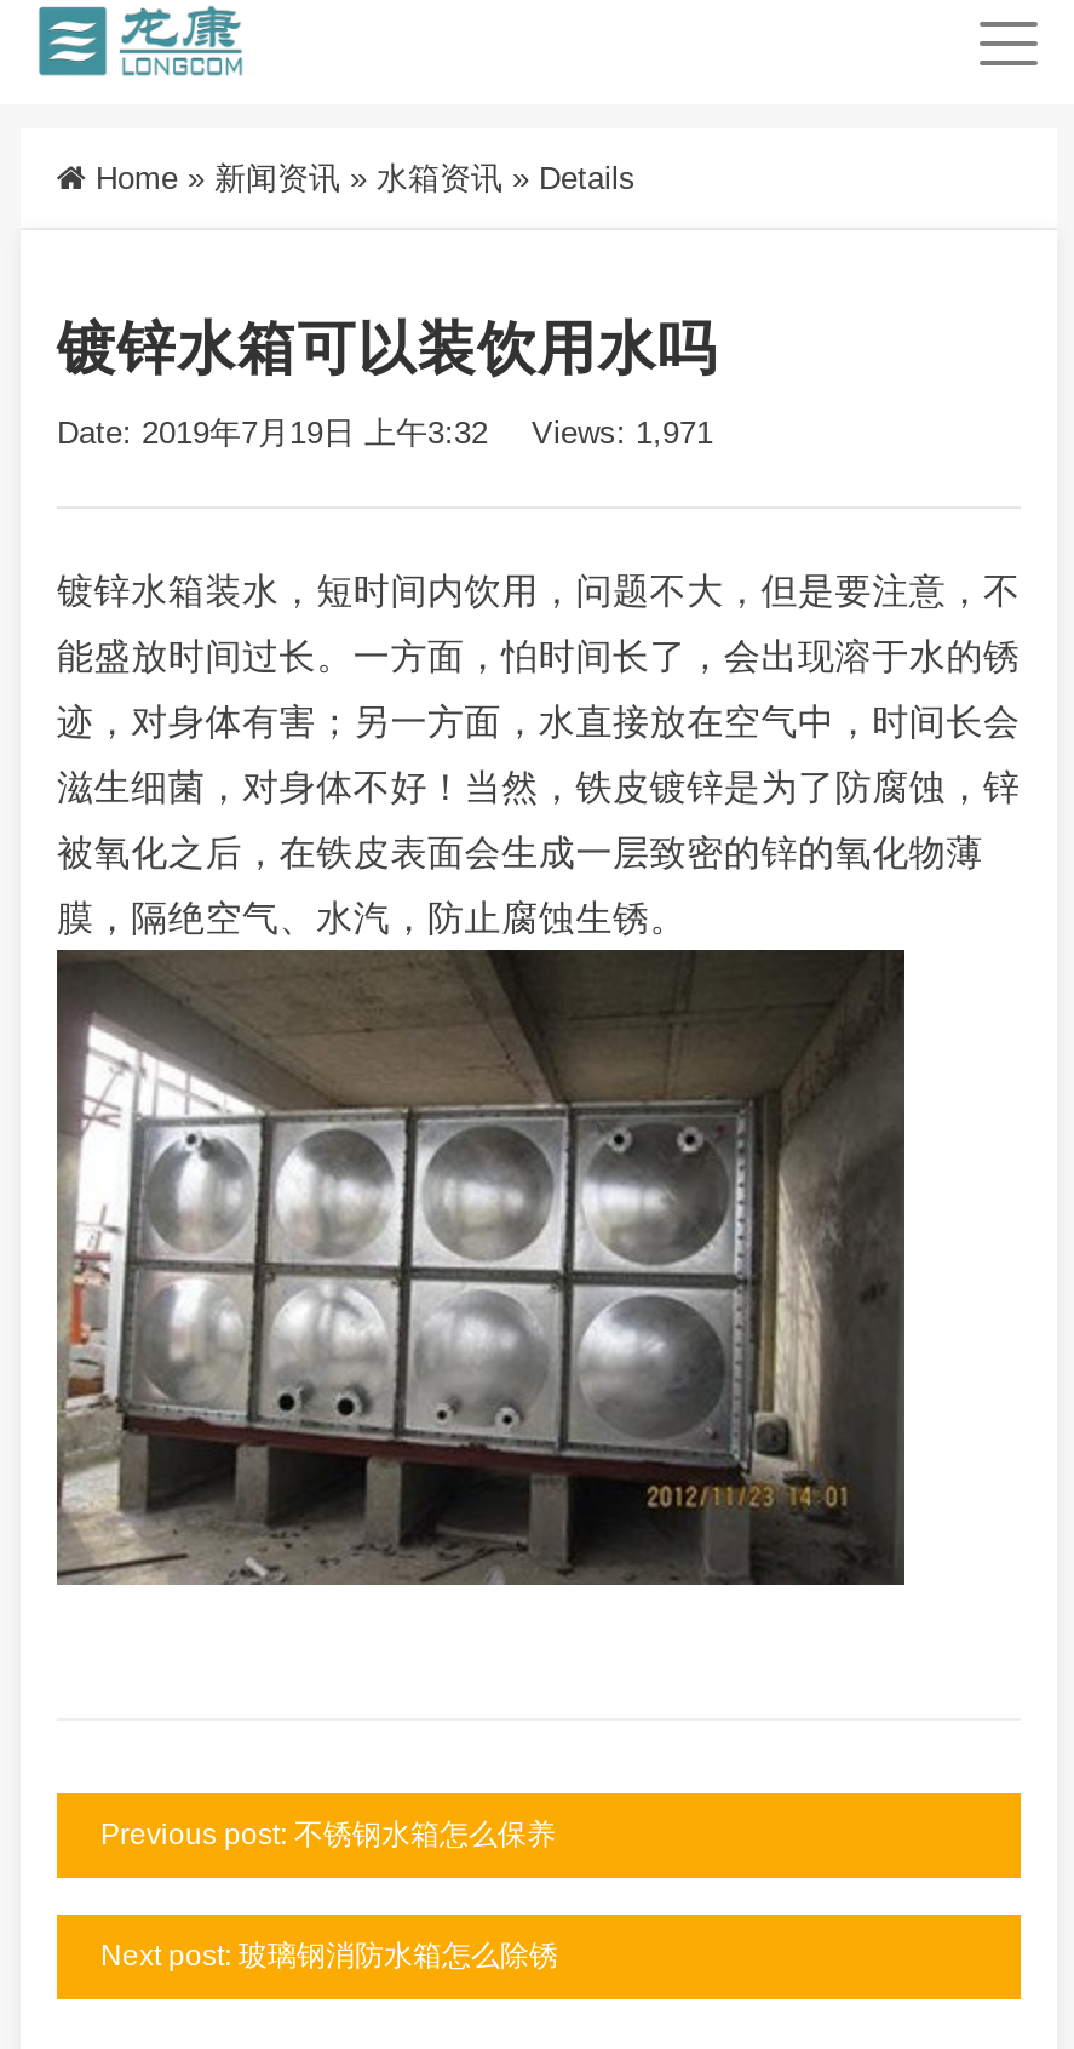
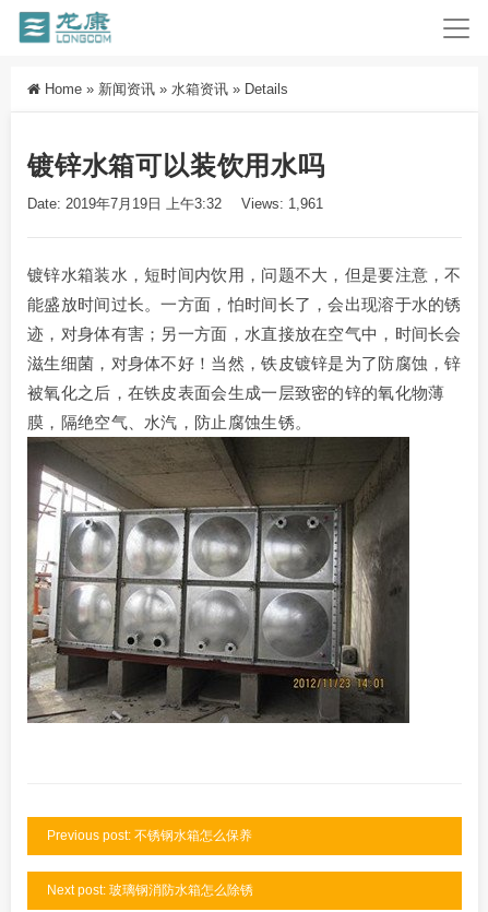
[57,415,713,451] Date: 2019年7月19日 上午3:32 Views: 1,971 -> [27,196,323,212] Date: 2019年7月19日 上午3:32 Views: 1,961

